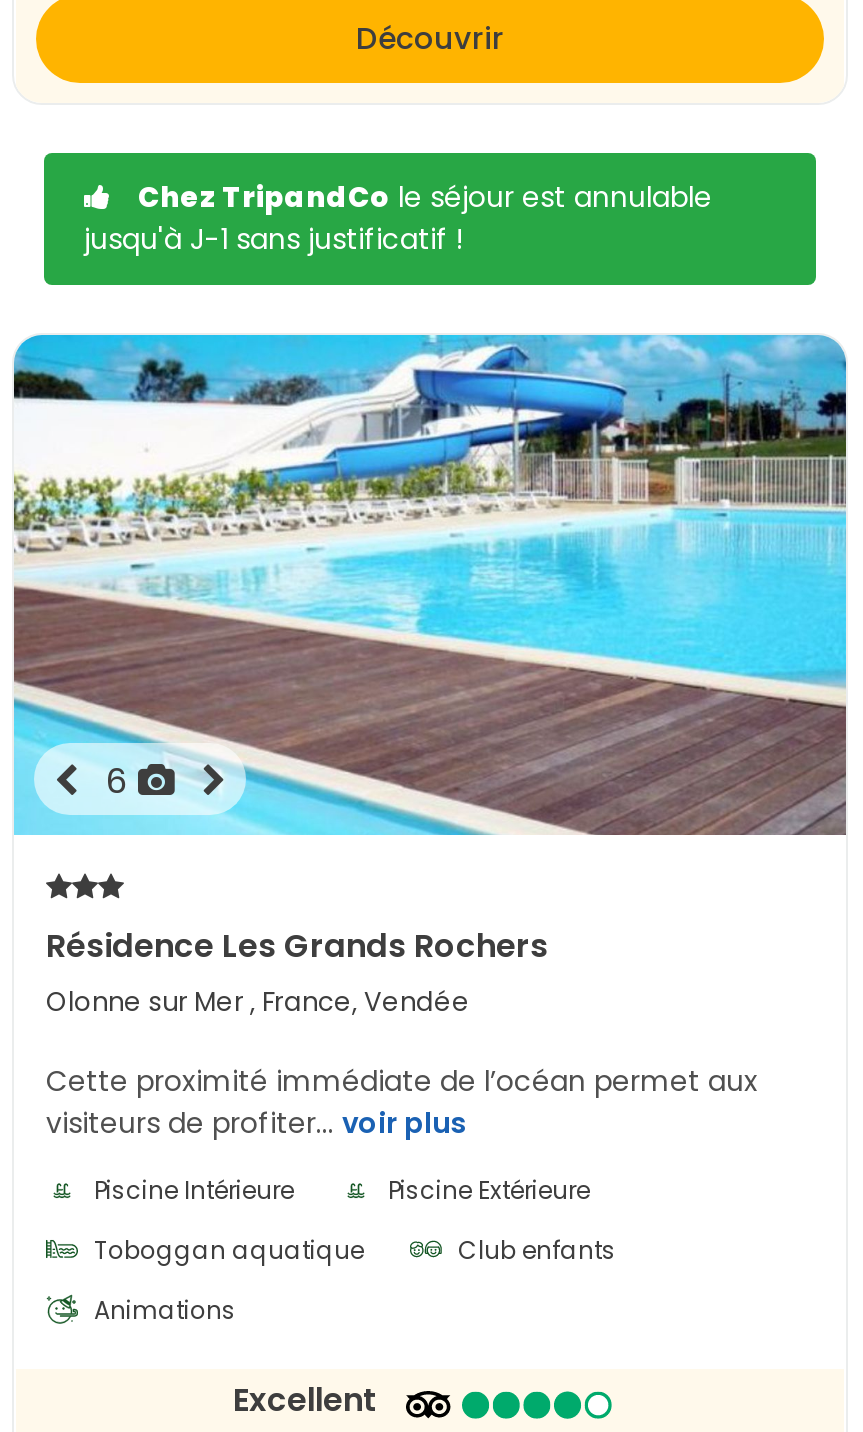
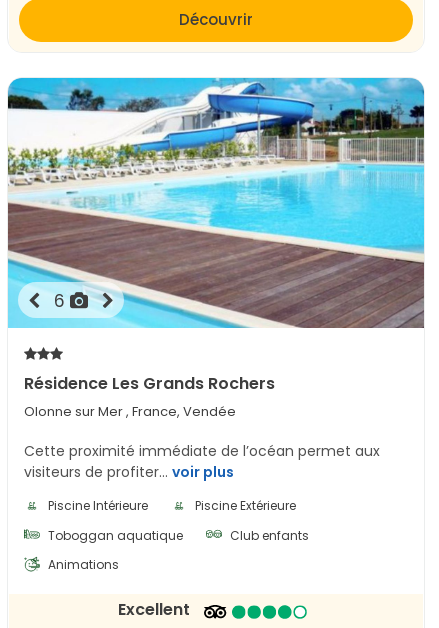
[84,178,712,260] Chez TripandCo le séjour est annulable | jusqu'à J-1 sans justificatif ! -> none

